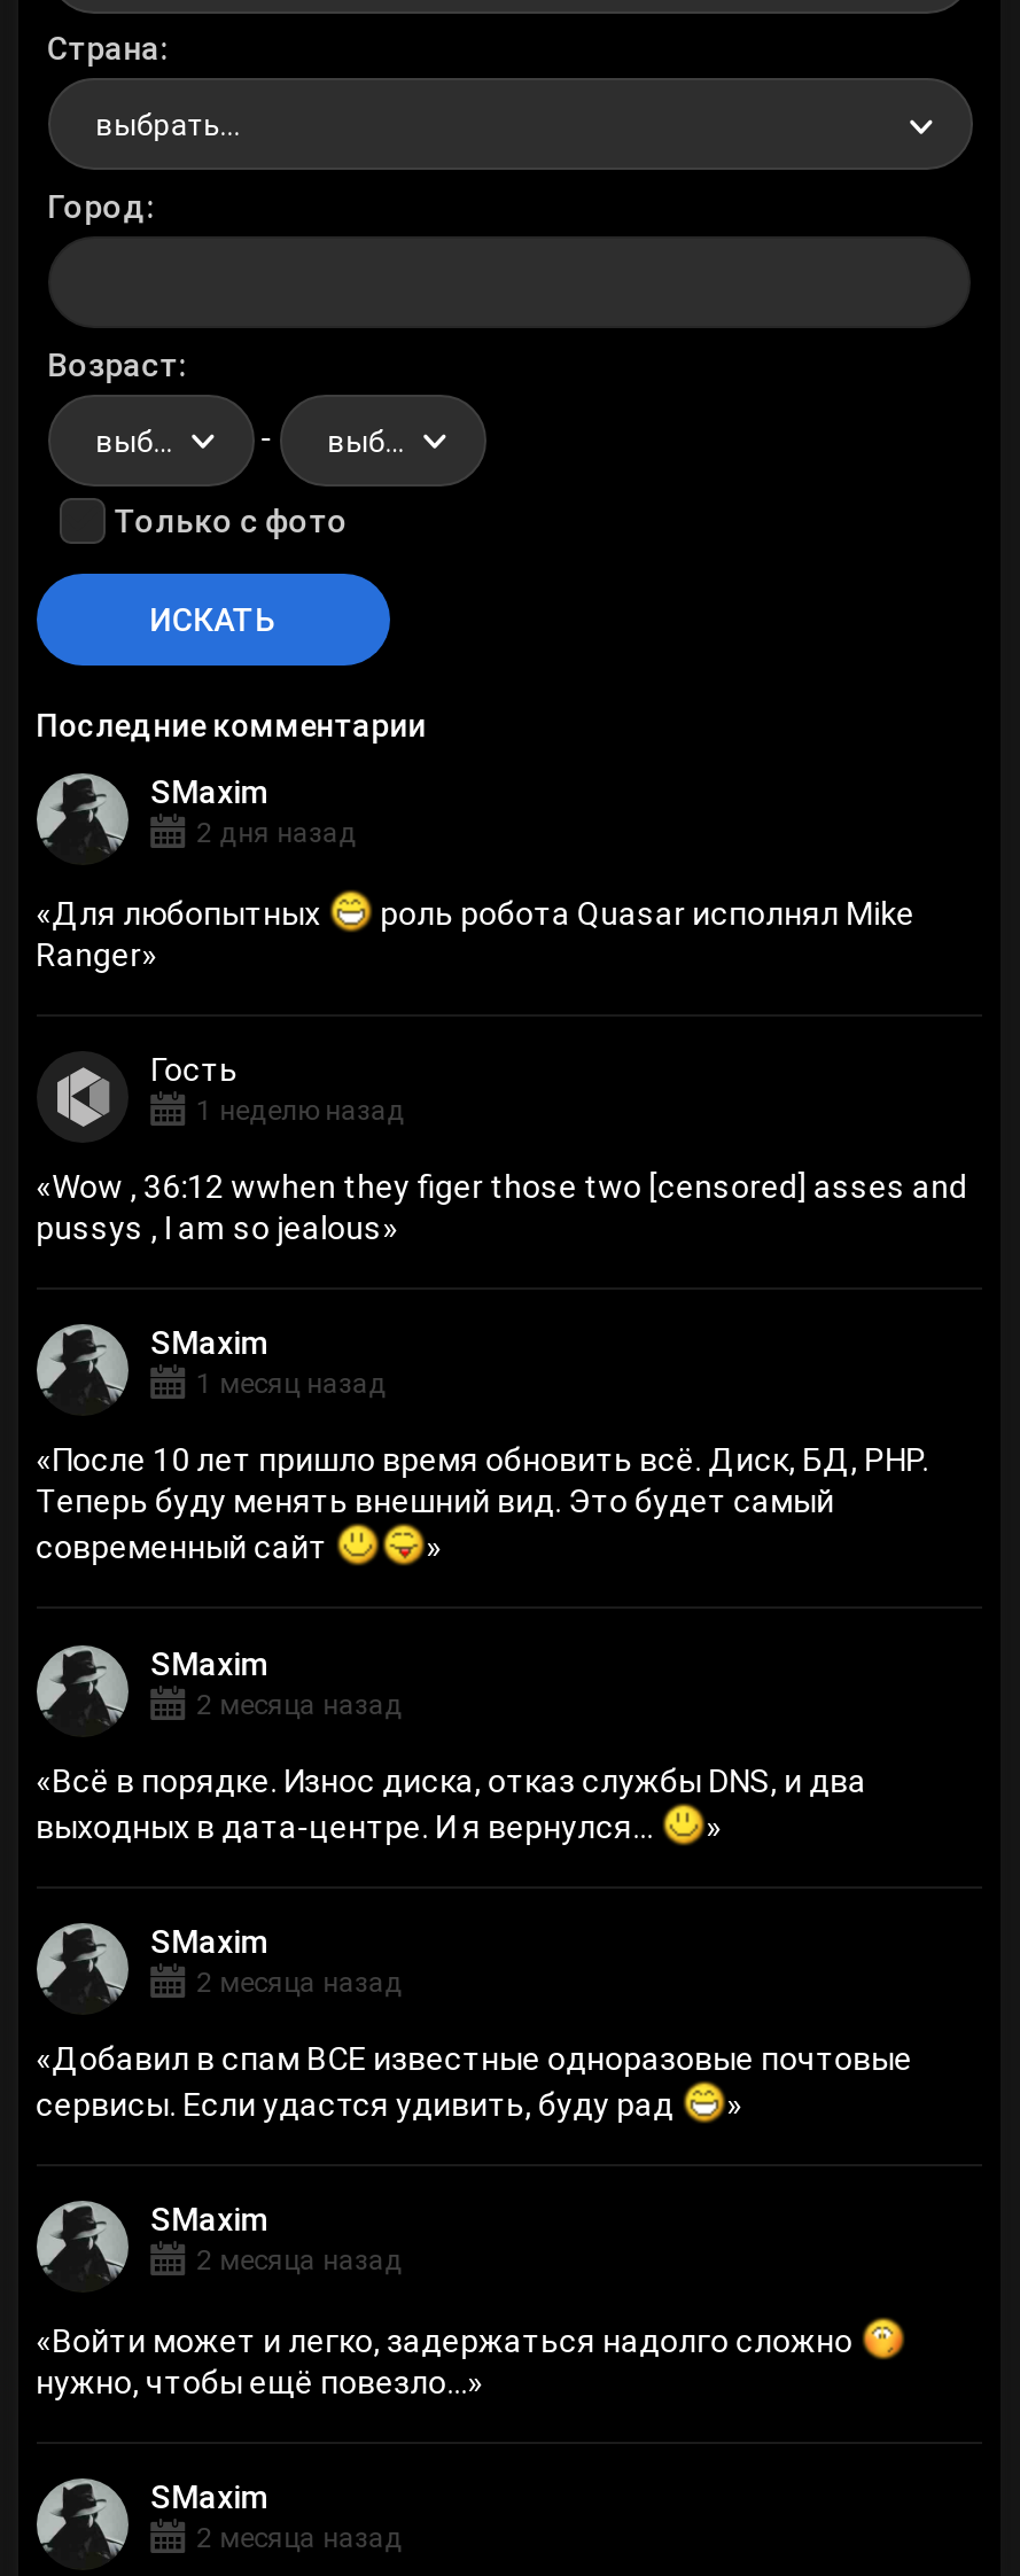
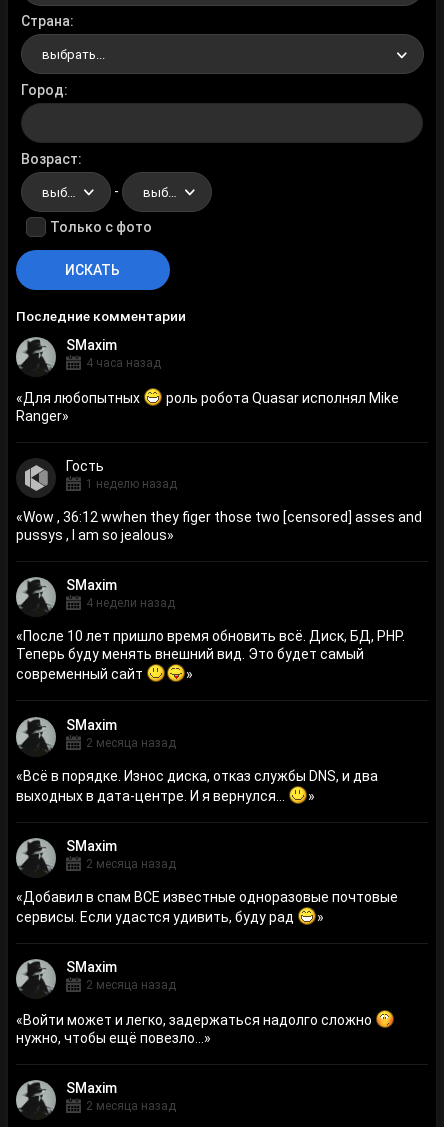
[196,817,357,849] 2 дня назад -> [86,356,161,370] 4 часа назад
[196,1368,387,1401] 1 месяц назад -> [86,596,175,610] 4 недели назад

